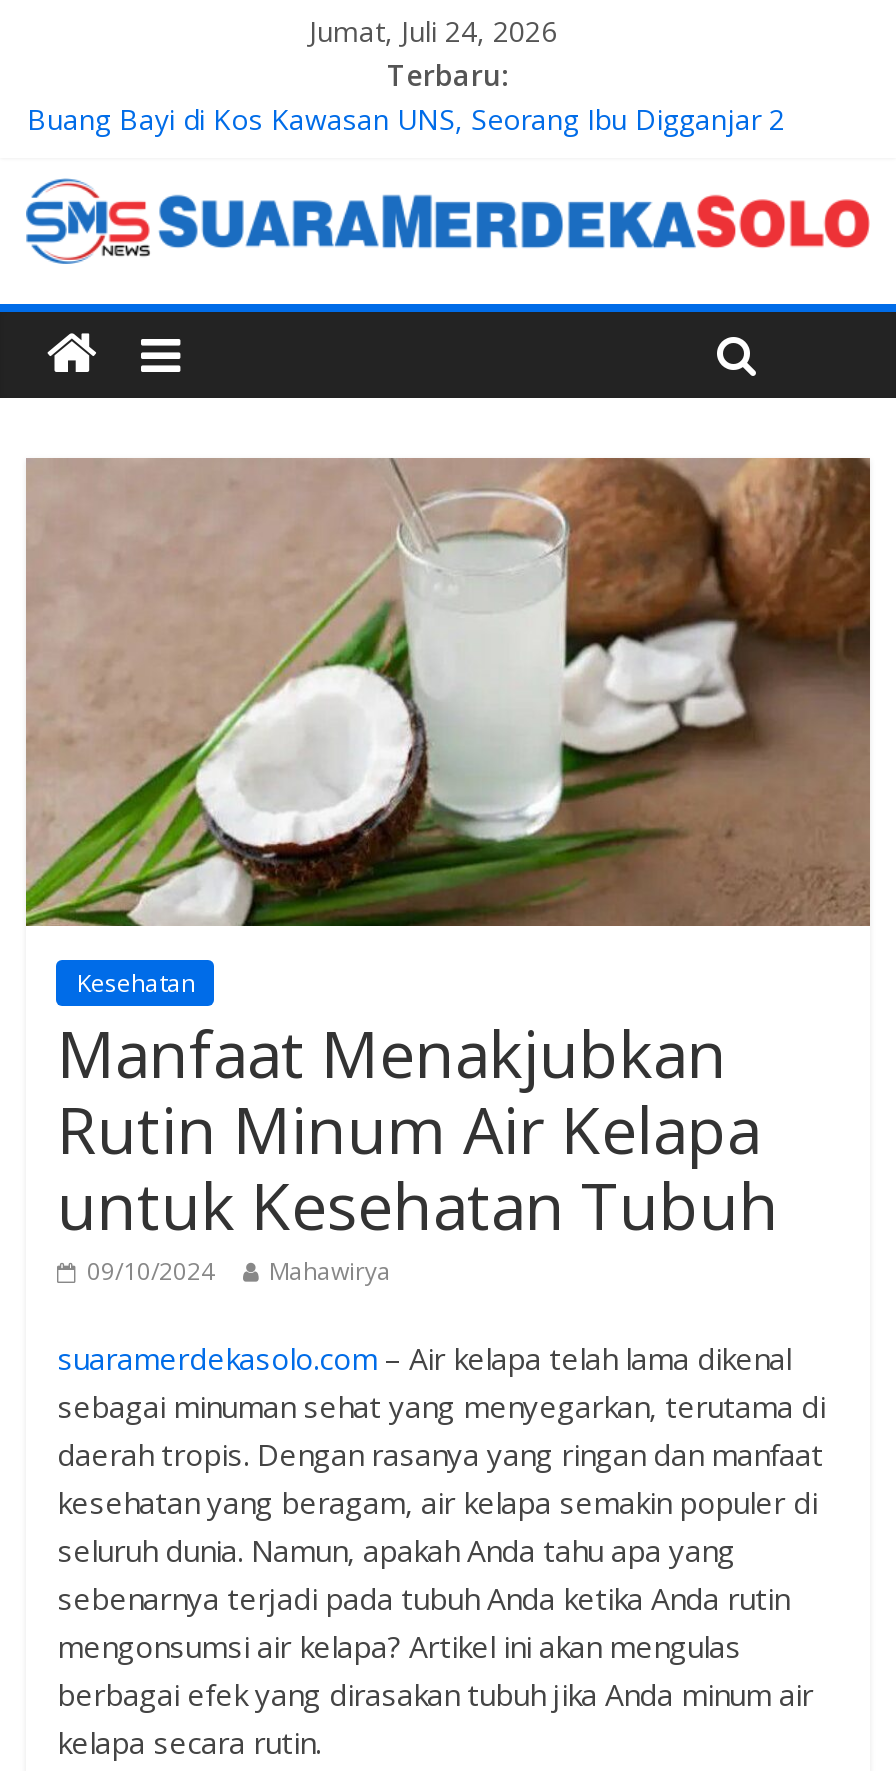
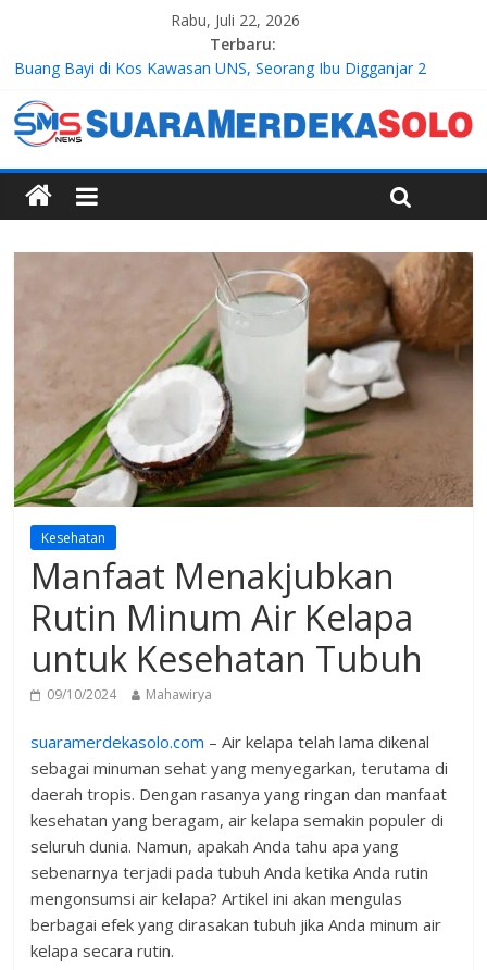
[309,12,557,50] Jumat, Juli 24, 2026 -> [171,10,300,30] Rabu, Juli 22, 2026

